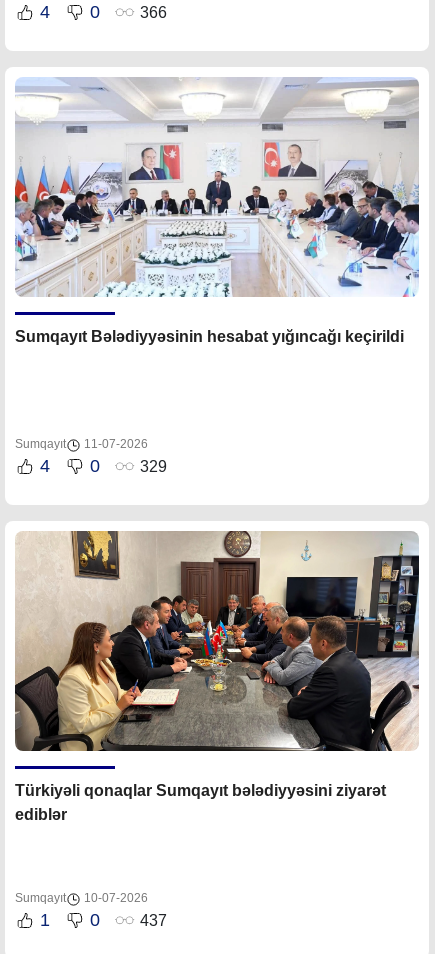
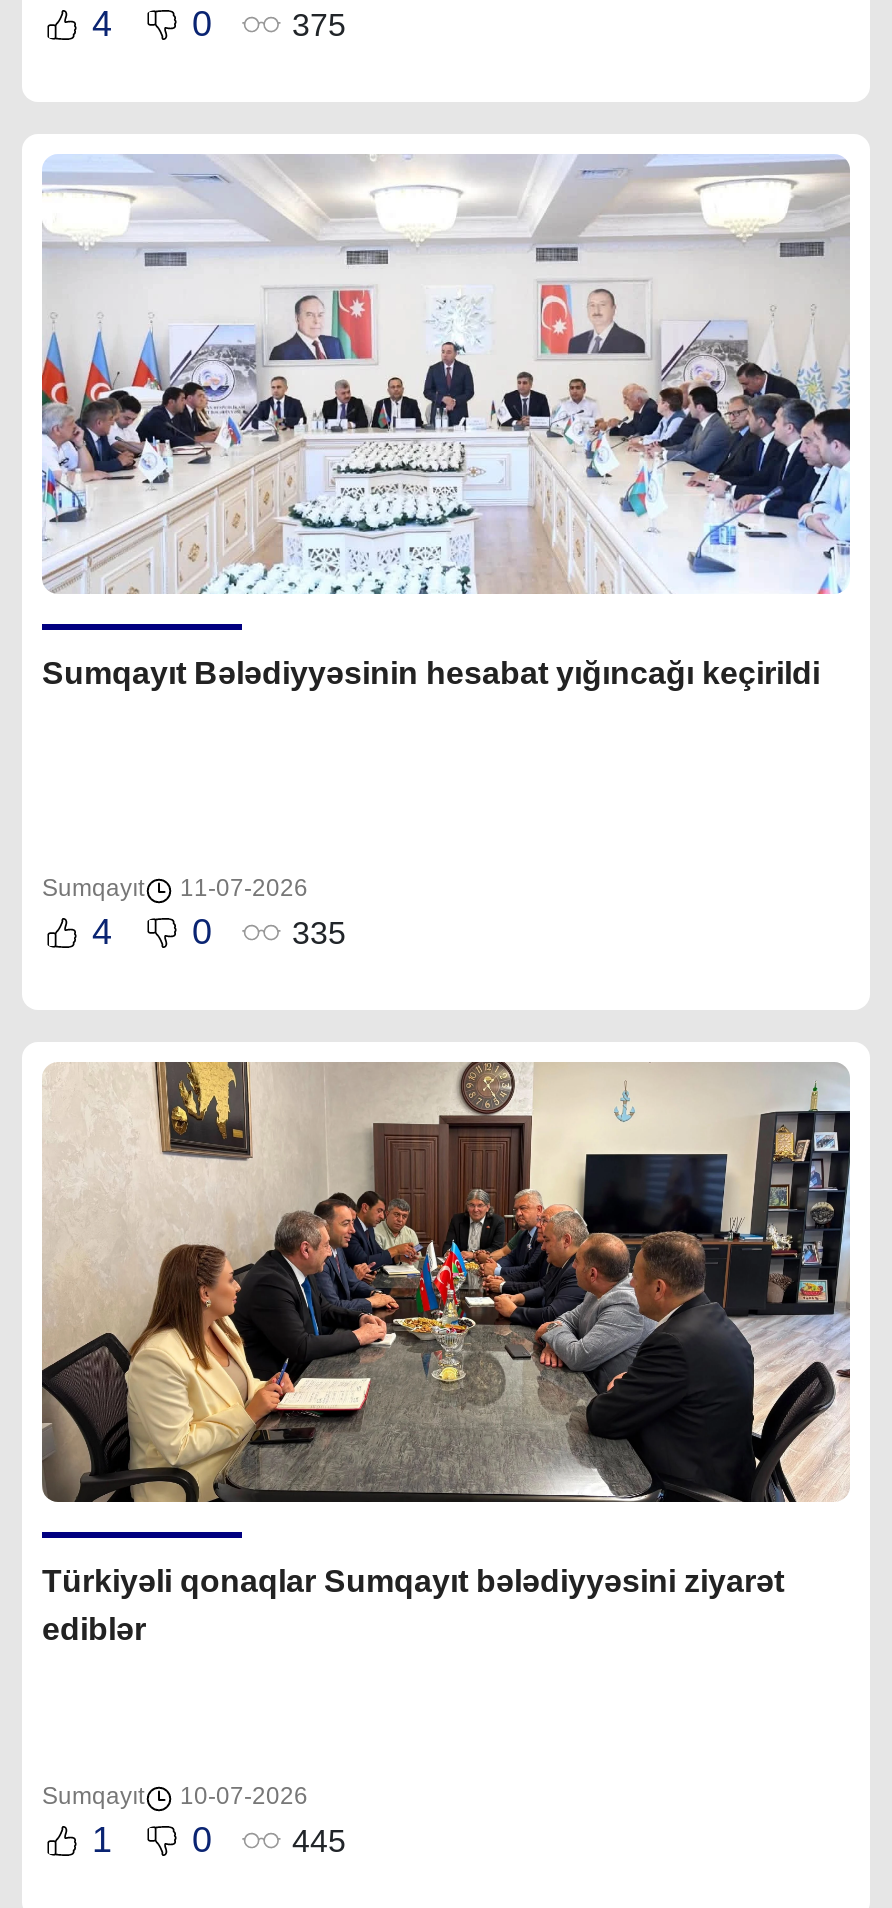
[140,4,167,21] 366 -> [292,8,346,42] 375
[140,458,167,475] 329 -> [292,916,346,950] 335
[140,912,167,929] 437 -> [292,1824,346,1858] 445

